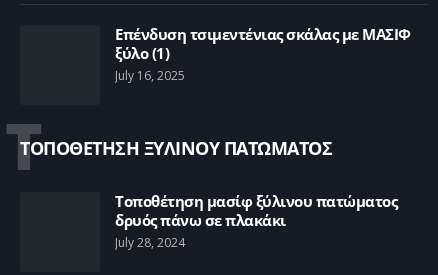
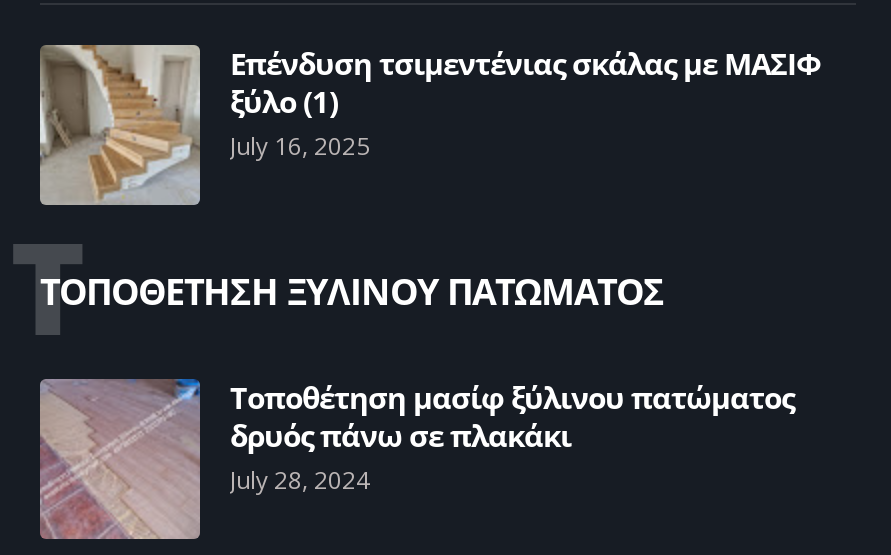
none -> [38,43,202,207] [image]
none -> [38,377,202,541] [image]

